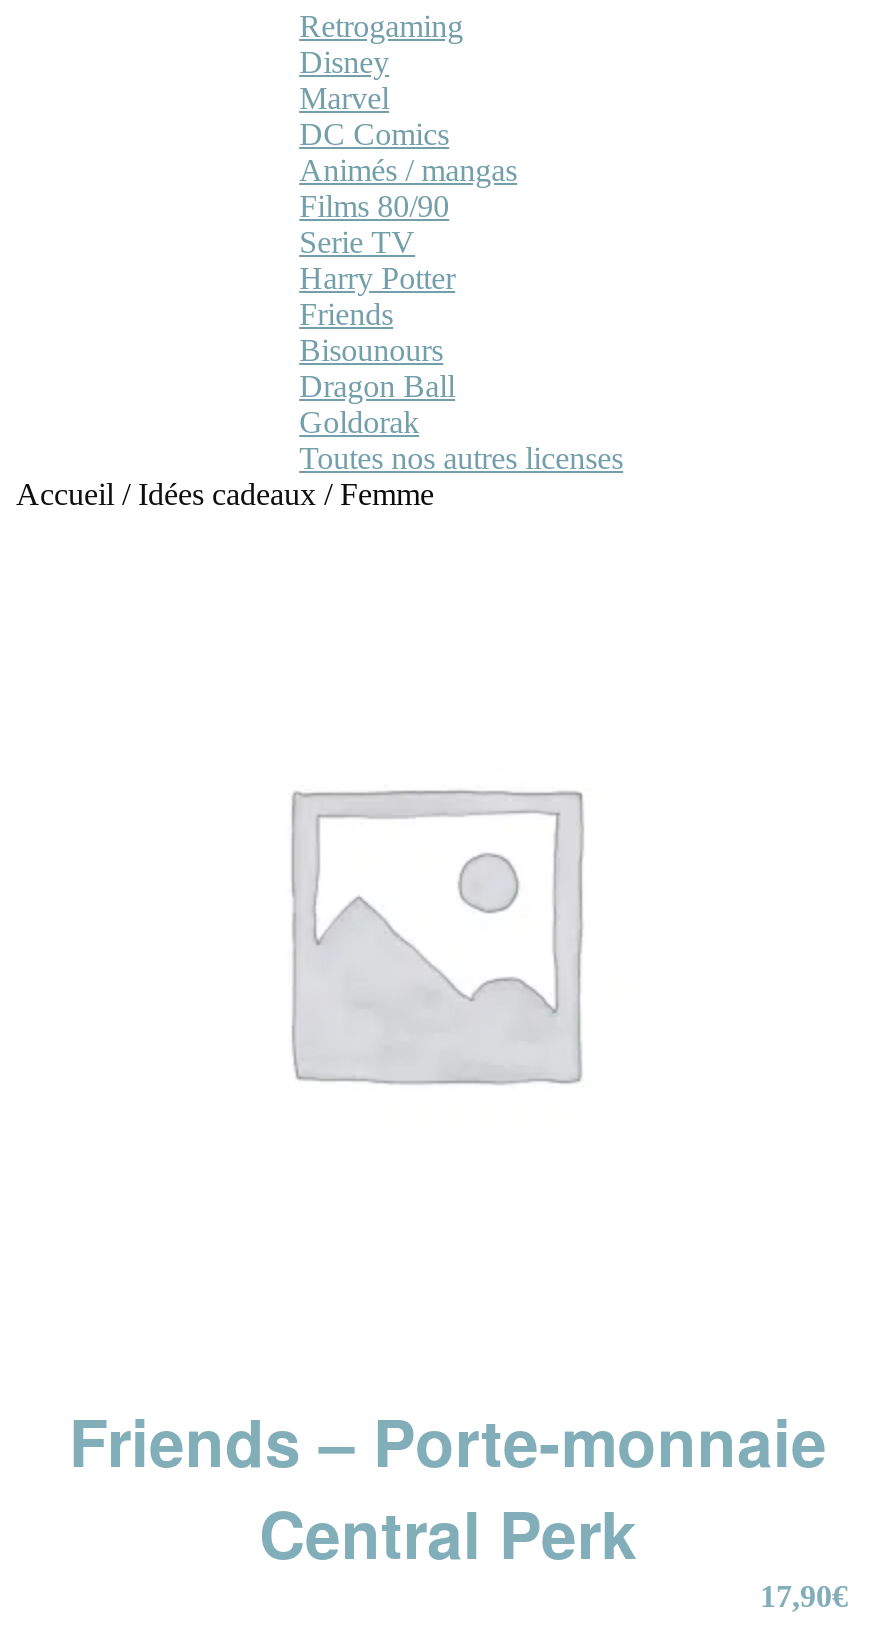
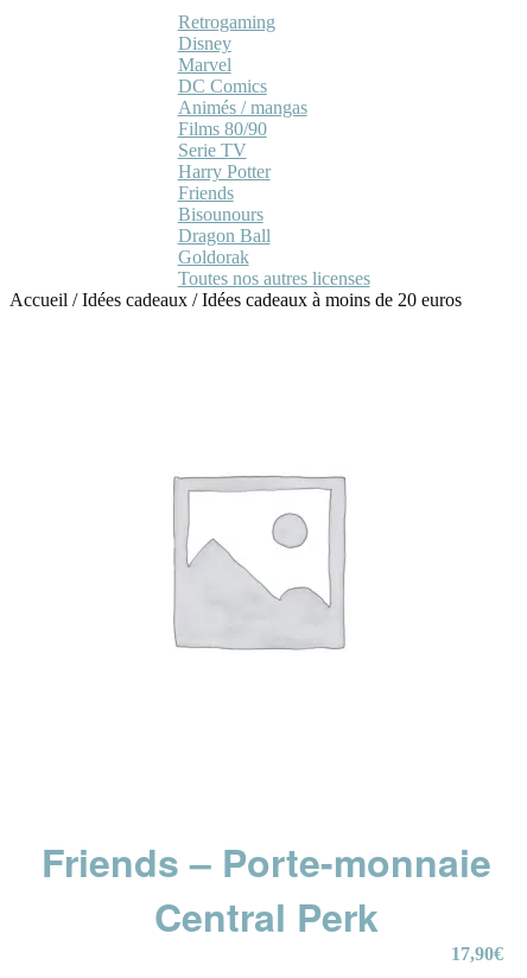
[16,476,434,510] Accueil / Idées cadeaux / Femme -> [9,289,462,309] Accueil / Idées cadeaux / Idées cadeaux à moins de 20 euros

